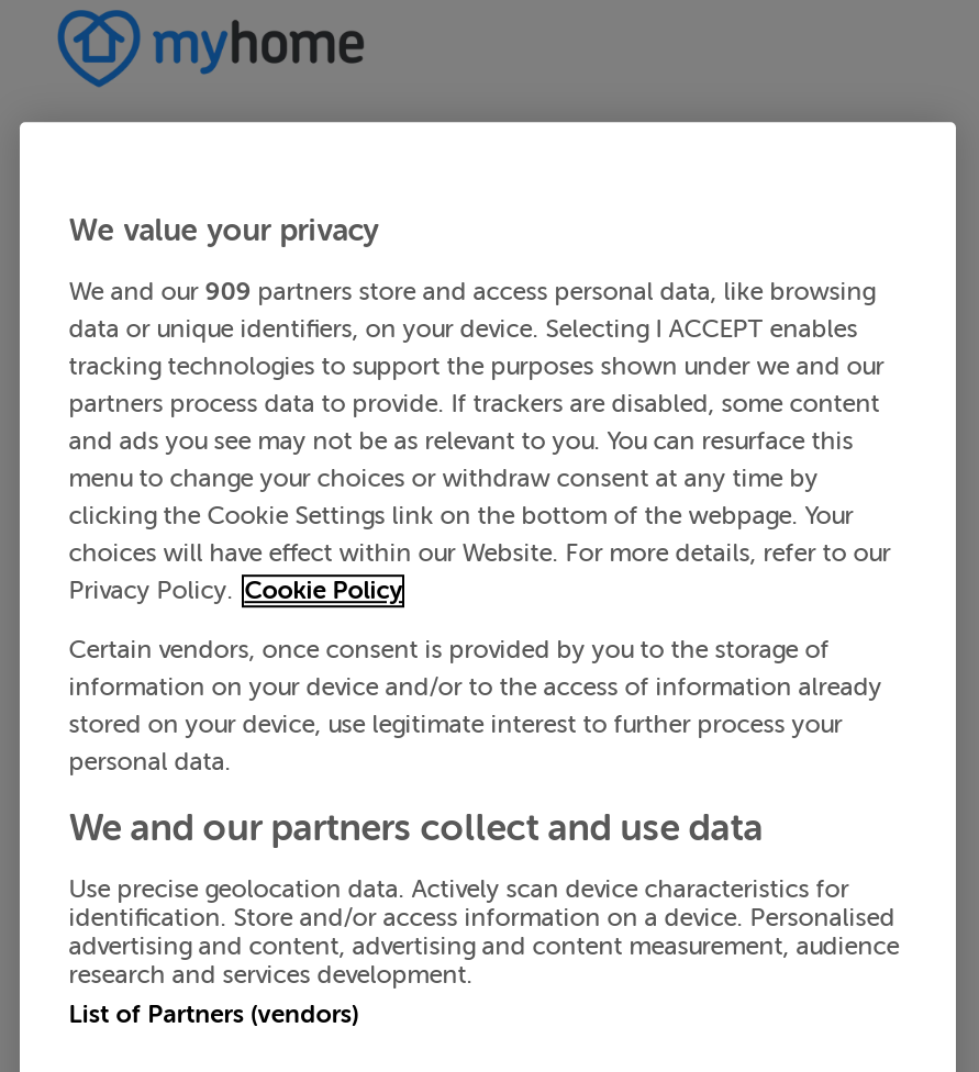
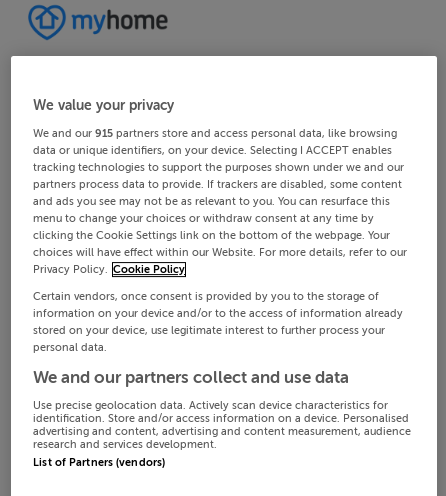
[69,279,875,308] We and our 909 partners store and access personal data, like browsing -> [33,127,397,140] We and our 915 partners store and access personal data, like browsing

